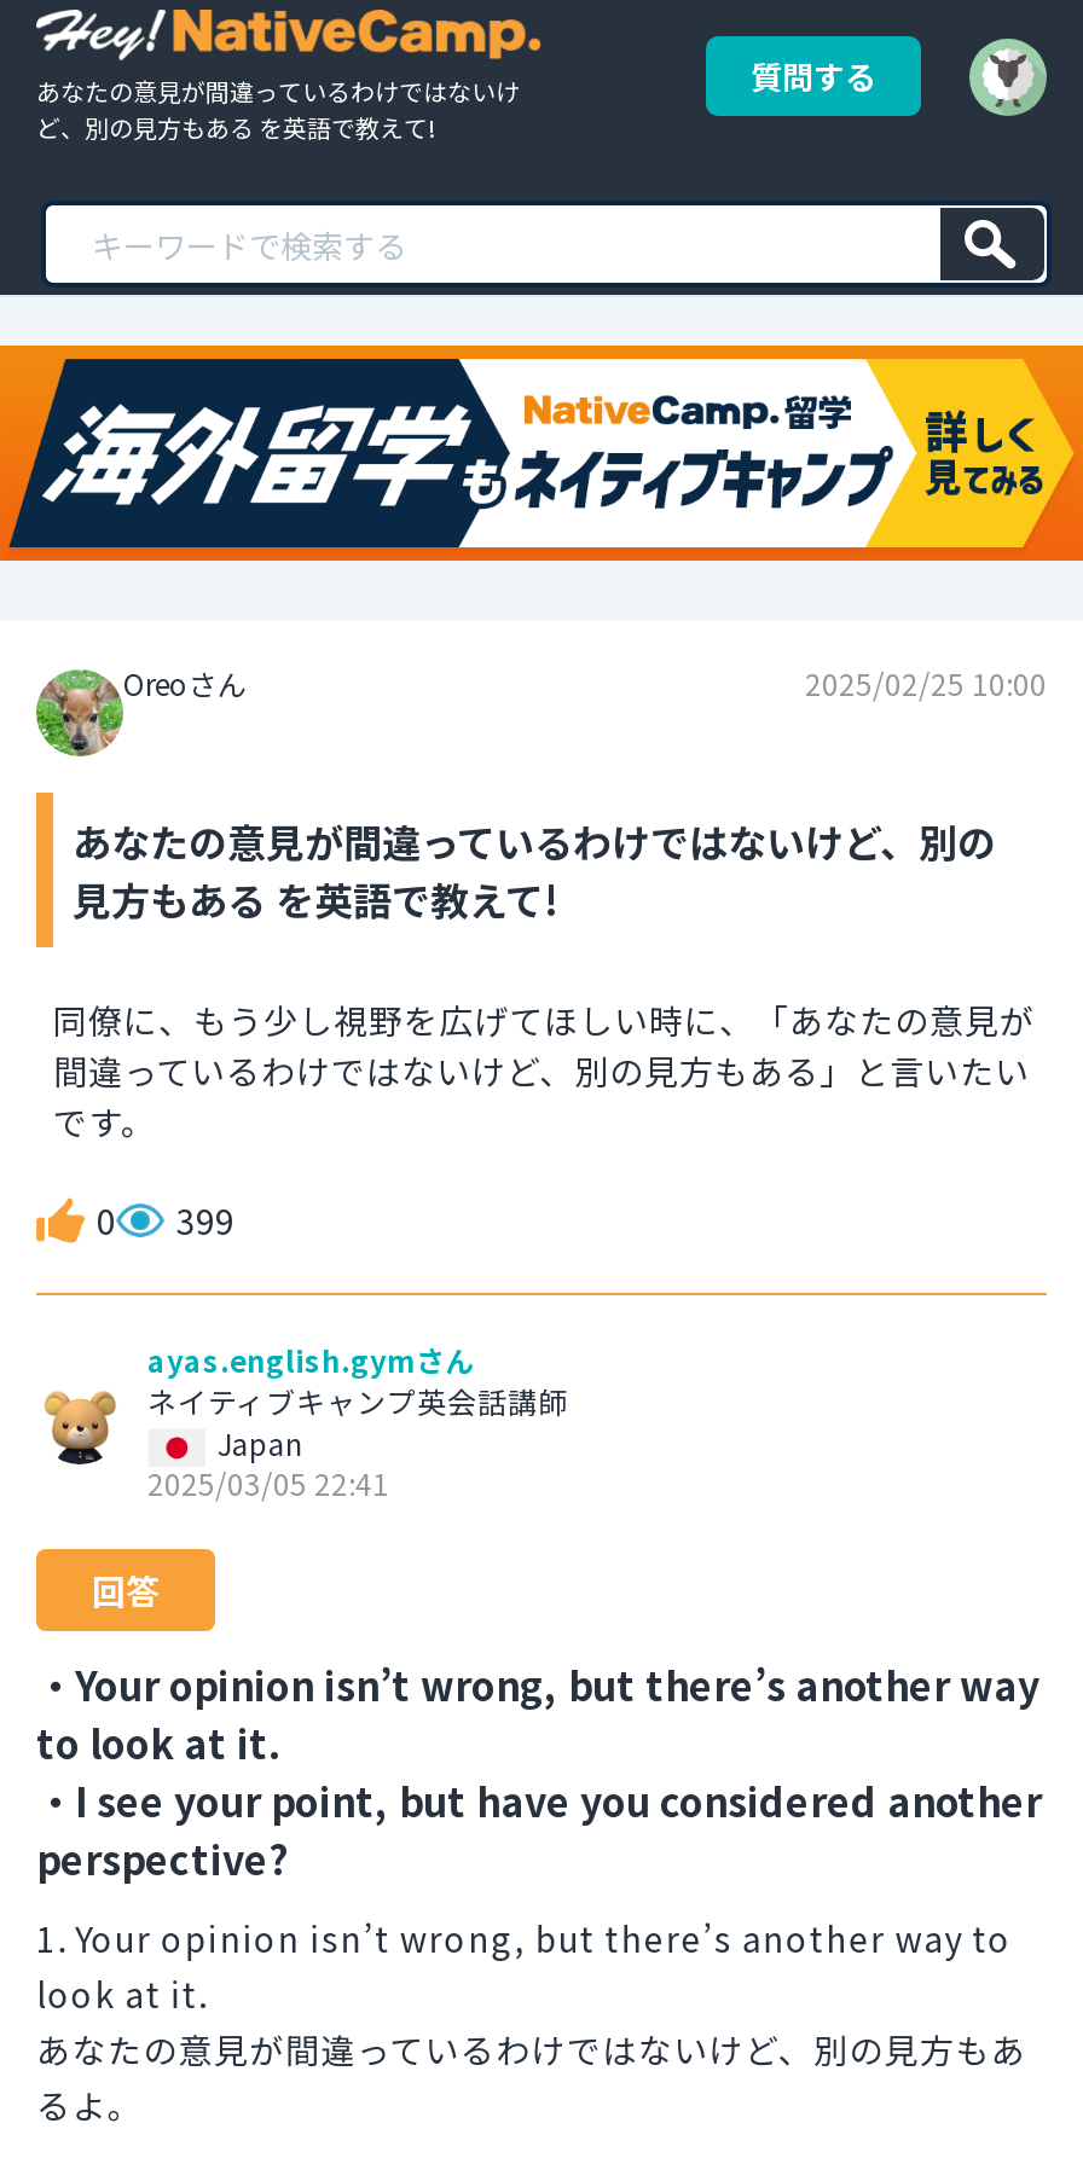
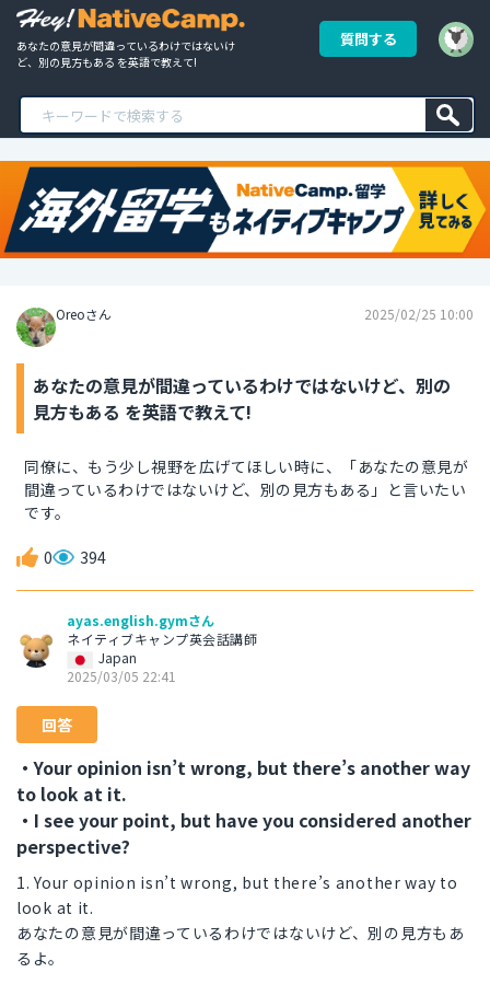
[97,1197,234,1246] 0 399 -> [44,547,106,569] 0 394

